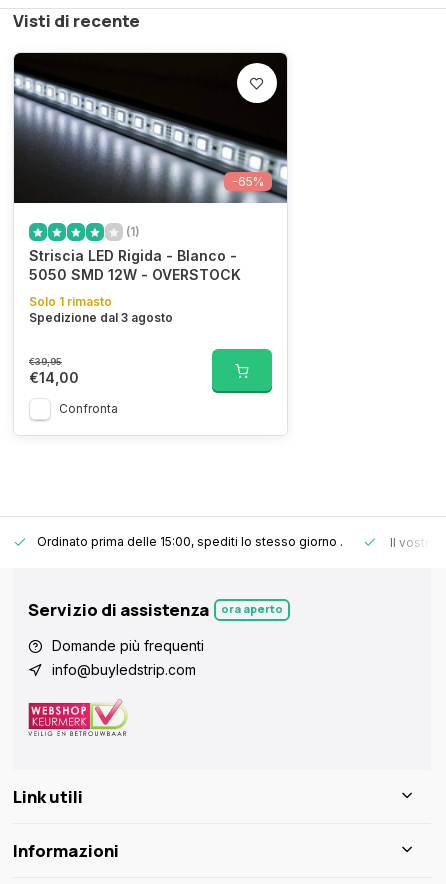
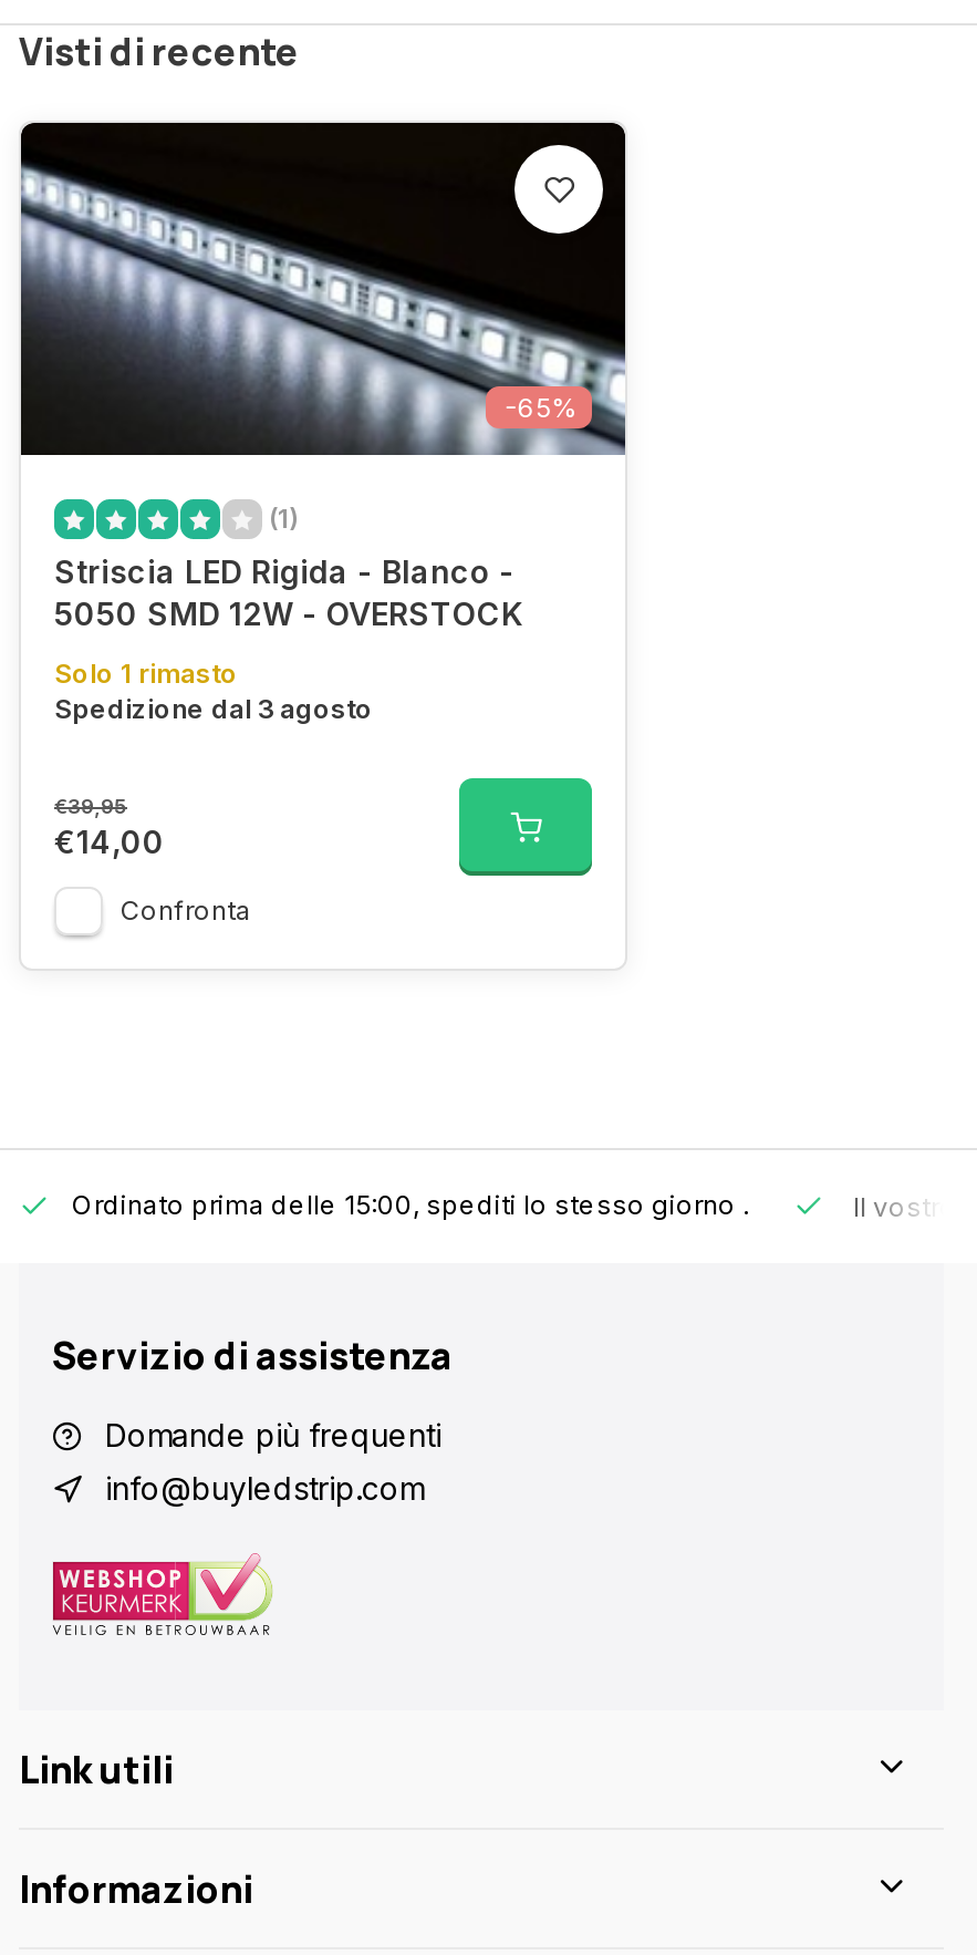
[221,600,283,615] ora aperto -> none

